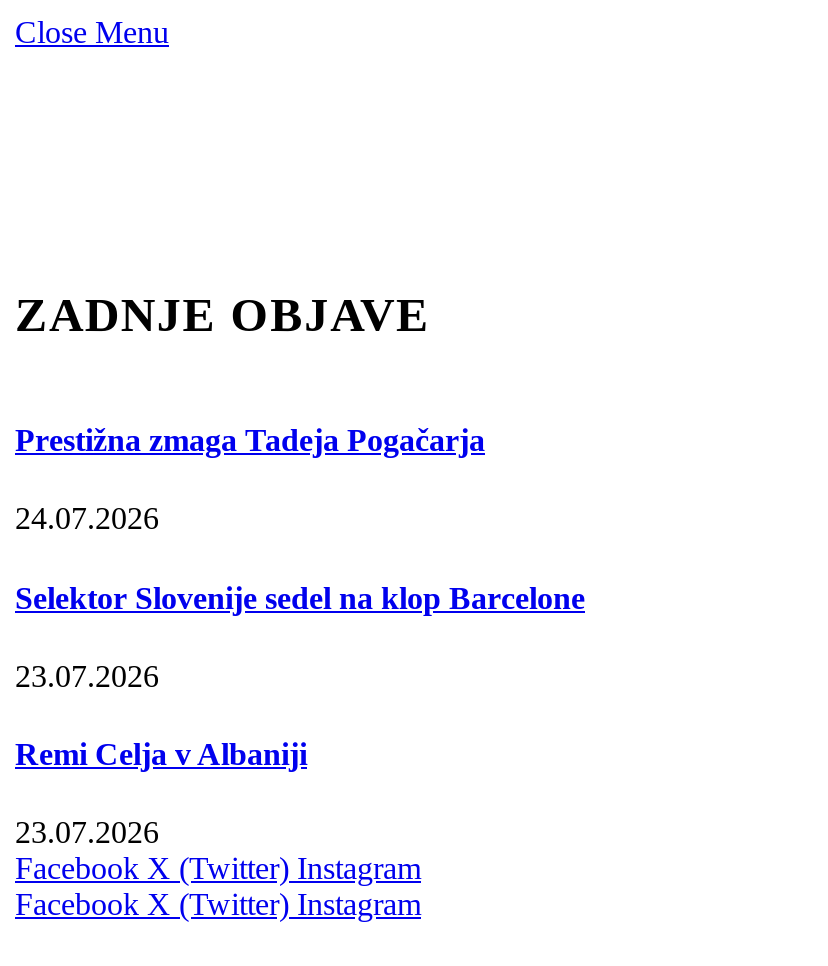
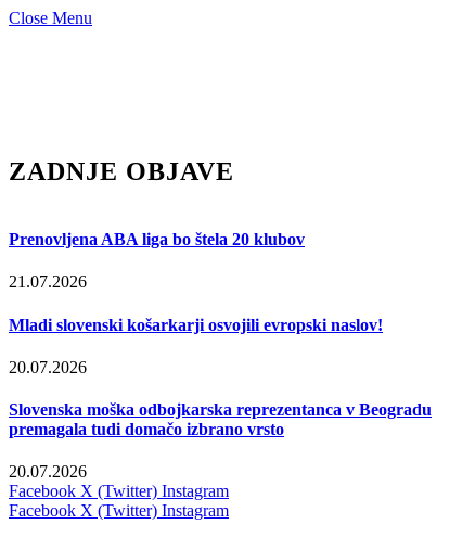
[15,423,485,457] Prestižna zmaga Tadeja Pogačarja -> [9,230,305,249] Prenovljena ABA liga bo štela 20 klubov
[15,502,159,536] 24.07.2026 -> [9,273,87,291] 21.07.2026
[15,580,585,614] Selektor Slovenije sedel na klop Barcelone -> [9,315,383,334] Mladi slovenski košarkarji osvojili evropski naslov!
[15,659,159,693] 23.07.2026 -> [9,358,87,376] 20.07.2026
[15,737,307,771] Remi Celja v Albaniji -> [9,401,432,438] Slovenska moška odbojkarska reprezentanca v Beogradu | premagala tudi domačo izbrano vrsto
[15,816,159,850] 23.07.2026 -> [9,463,87,481] 20.07.2026

